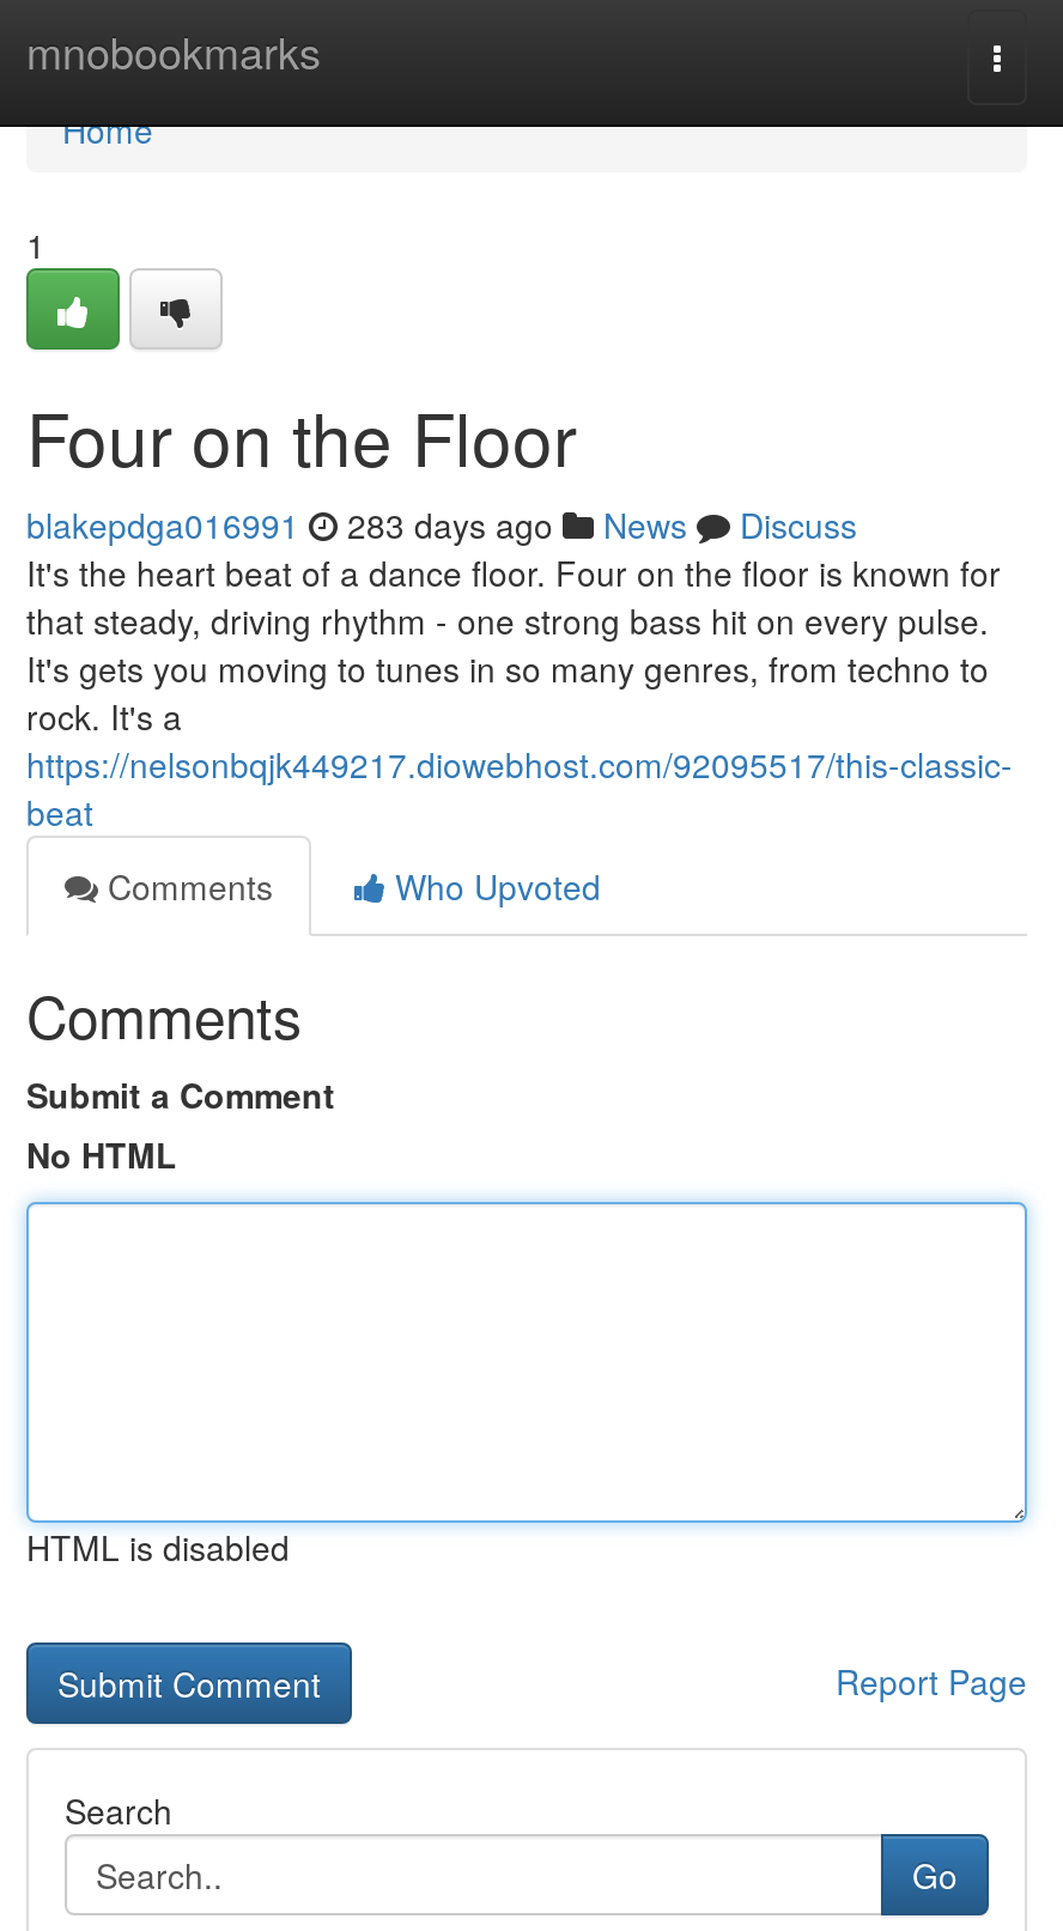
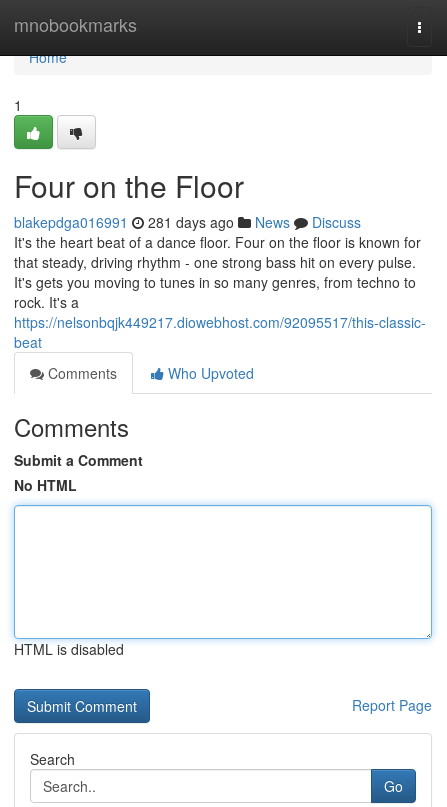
[26,500,857,548] blakepdga016991 283 days ago News Discuss -> [14,212,361,232] blakepdga016991 281 days ago News Discuss

